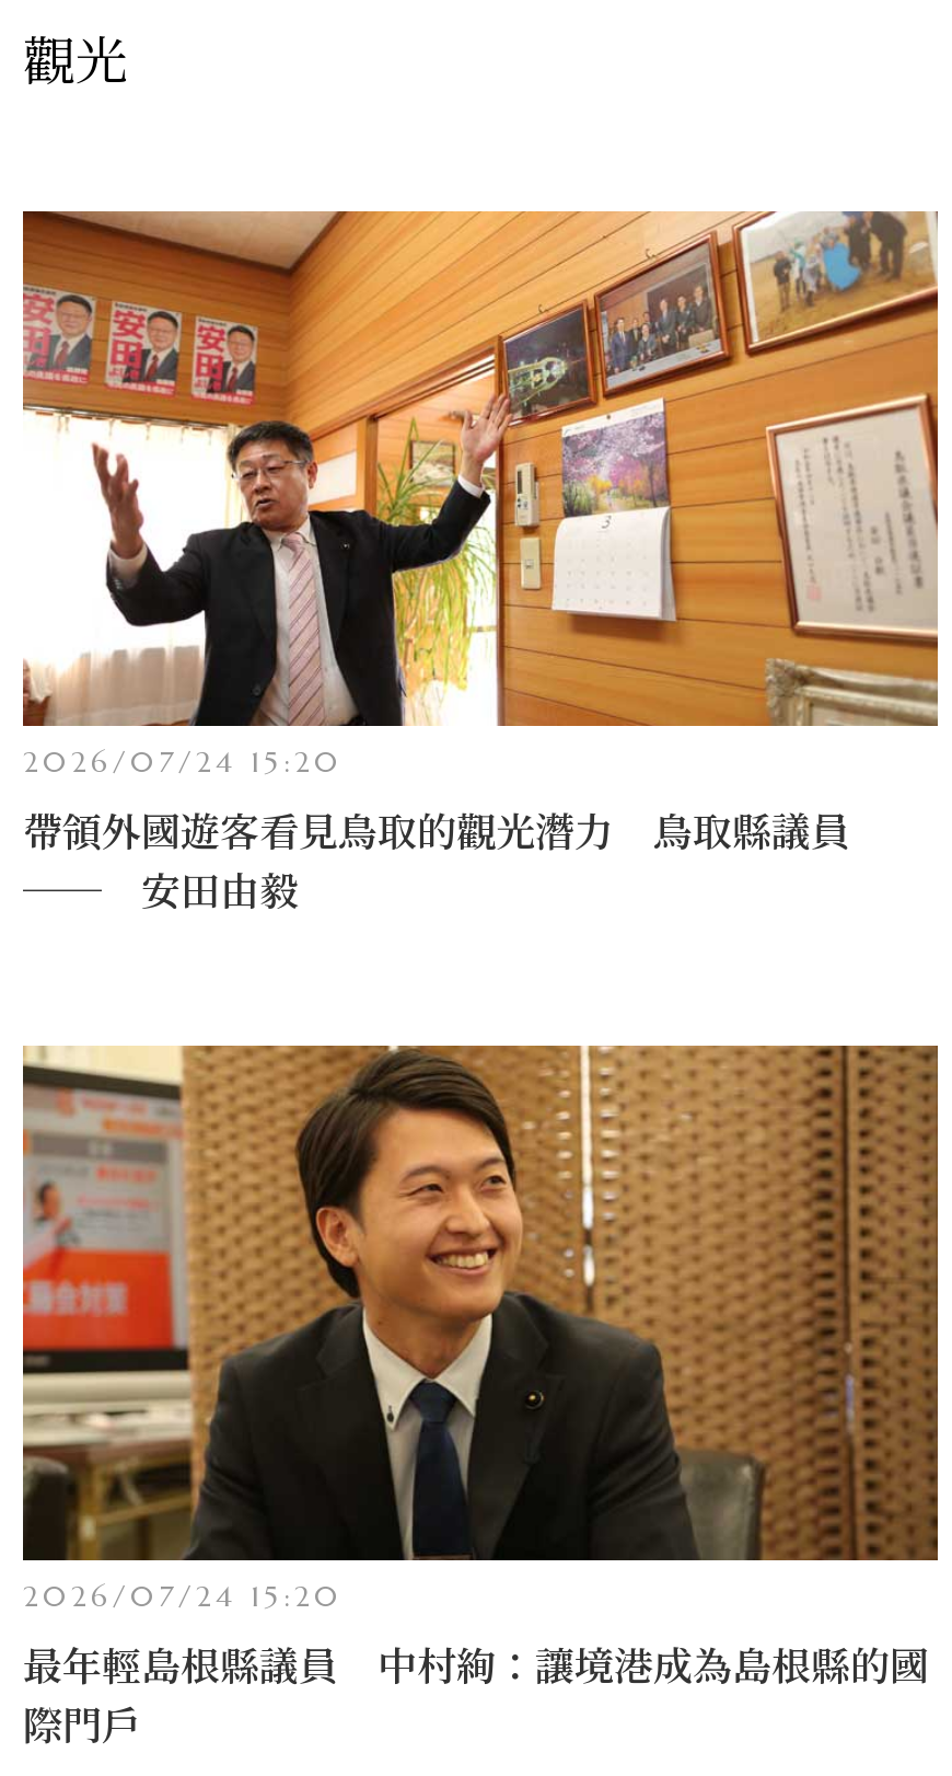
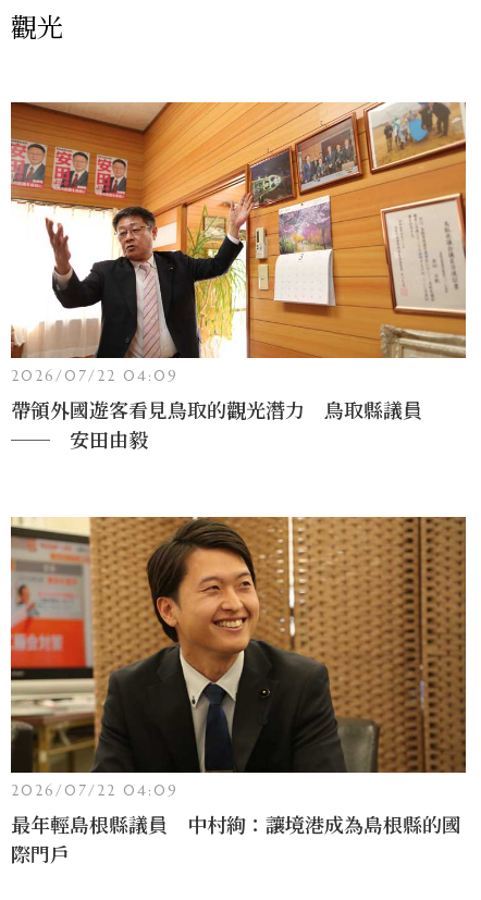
[23,744,343,781] 2026/07/24 15:20 -> [11,367,178,385] 2026/07/22 04:09
[23,1579,343,1616] 2026/07/24 15:20 -> [11,782,178,800] 2026/07/22 04:09

